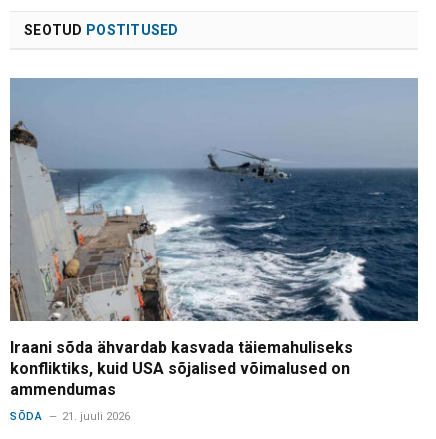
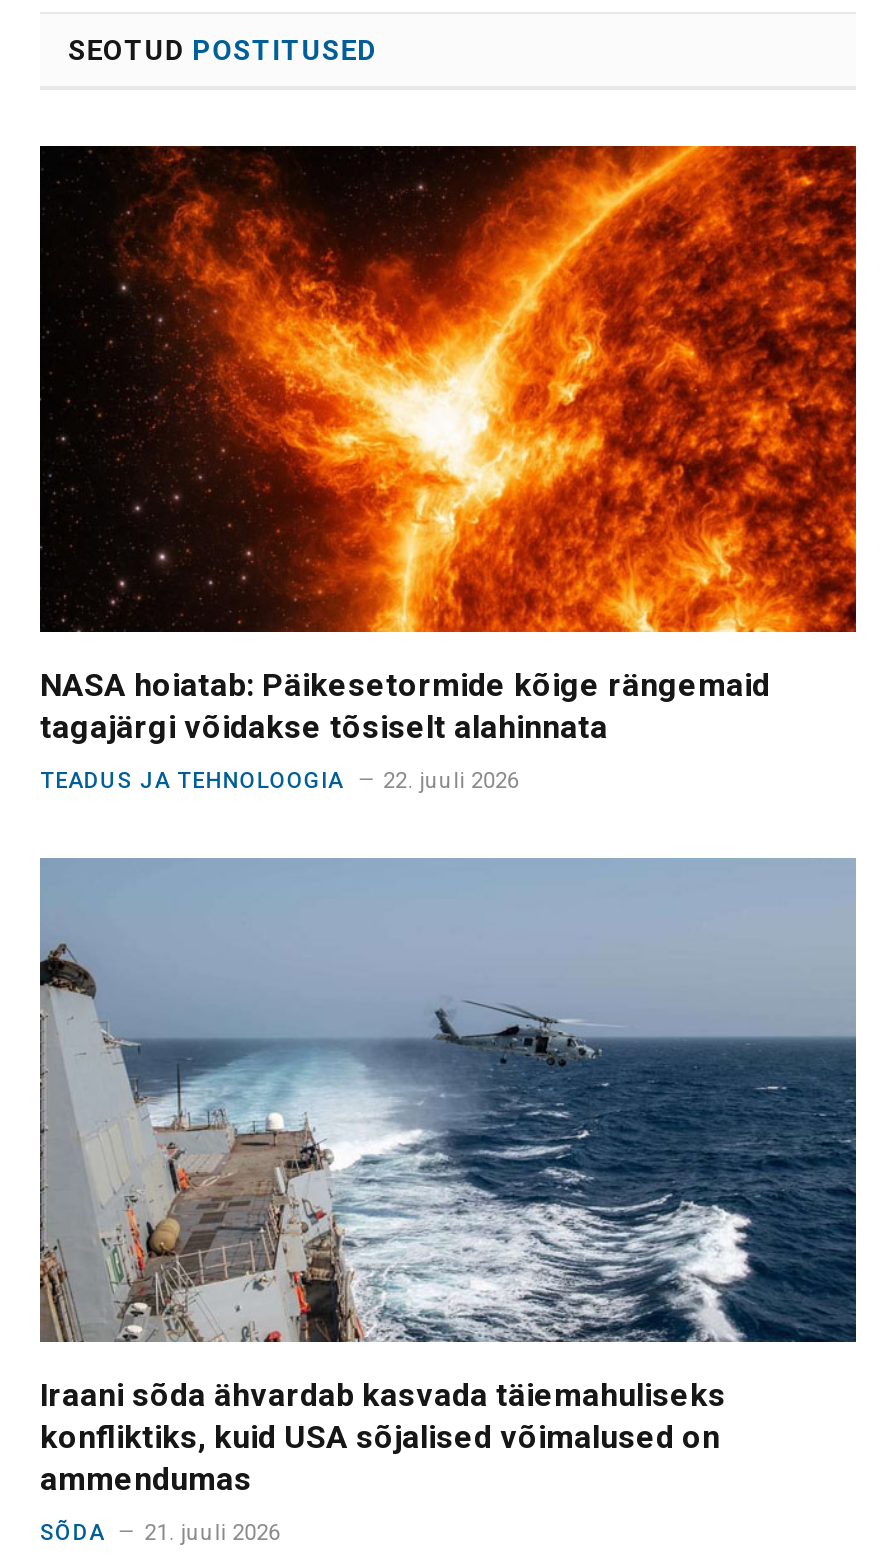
none -> [38,144,858,793] [image] | NASA hoiatab: Päikesetormide kõige rängemaid | tagajärgi võidakse tõsiselt alahinnata | TEADUS JA TEHNOLOOGIA | 22. juuli 2026

